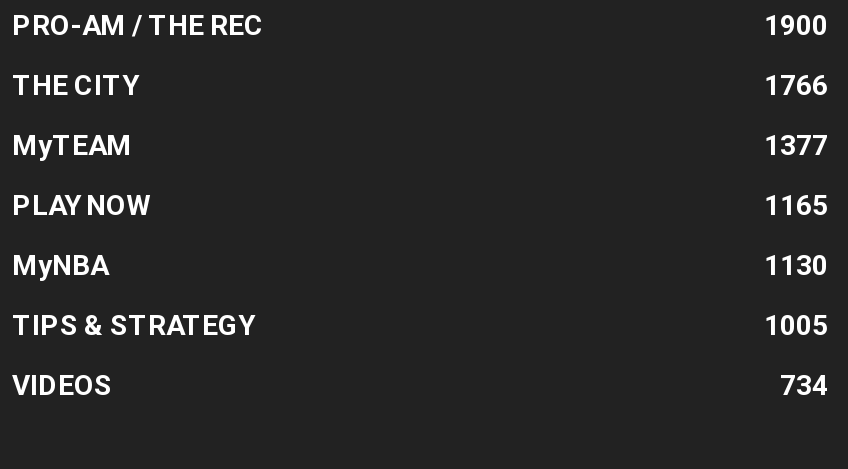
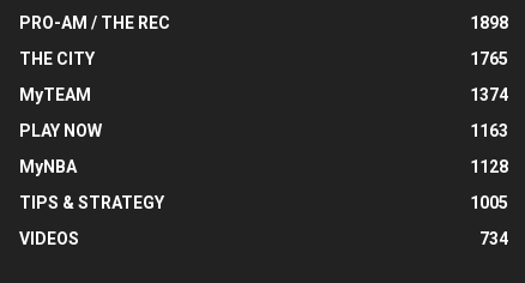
[764,9,828,41] 1900 -> [470,13,508,32] 1898
[764,69,828,101] 1766 -> [470,49,508,68] 1765
[764,129,828,161] 1377 -> [470,85,508,104] 1374
[764,189,828,221] 1165 -> [470,121,508,140] 1163
[764,249,828,281] 1130 -> [470,157,508,176] 1128

